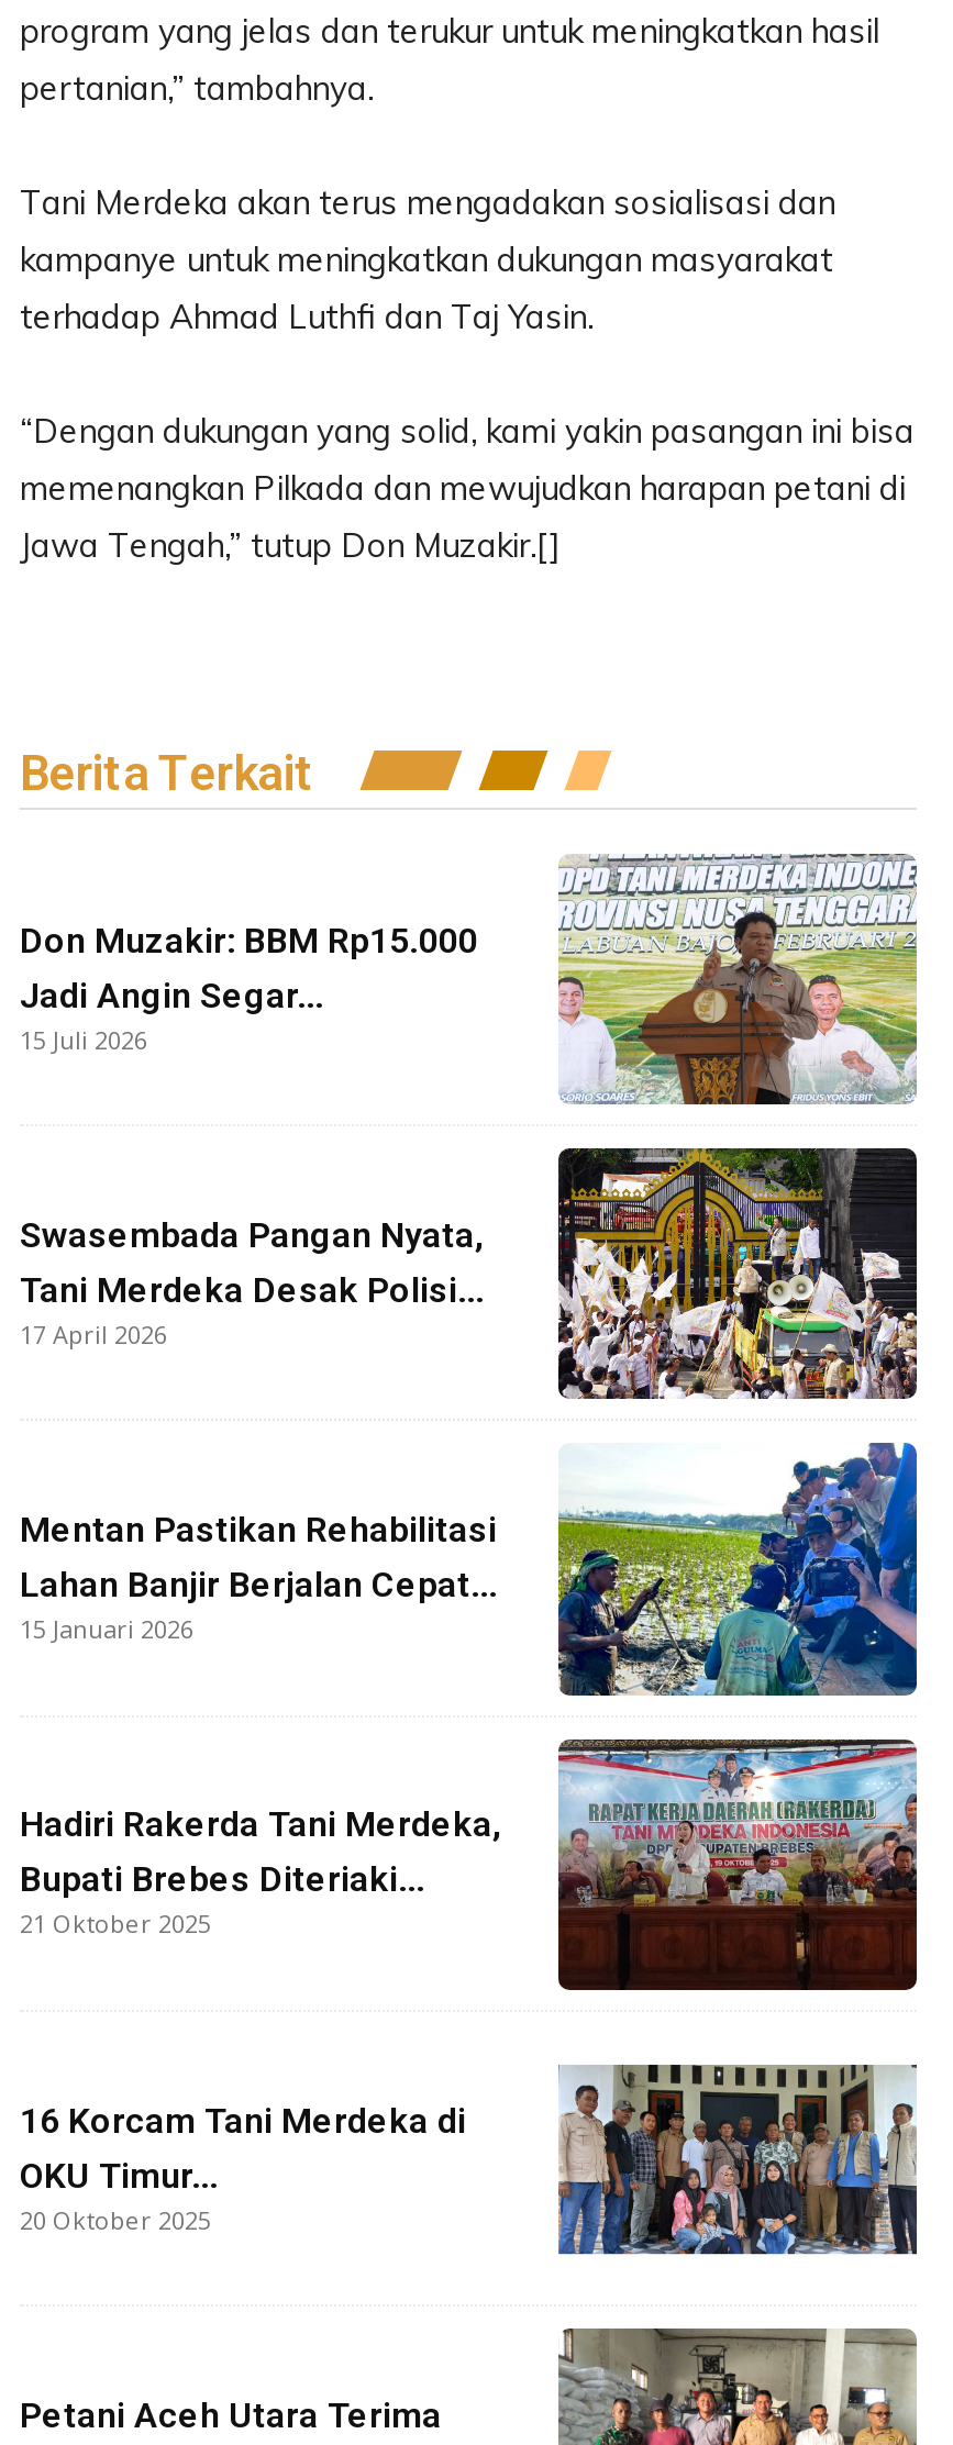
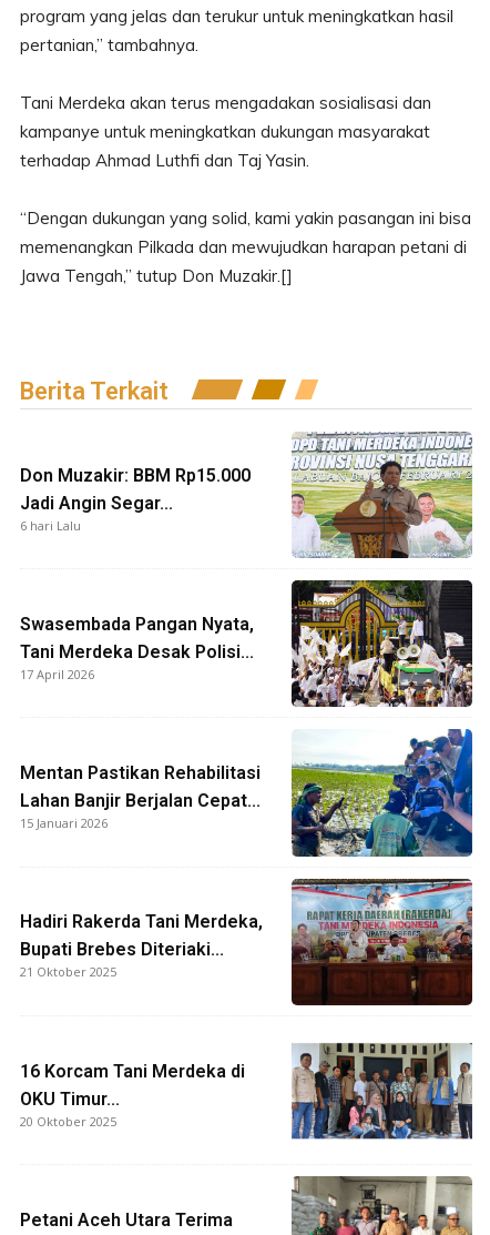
[20,1022,147,1055] 15 Juli 2026 -> [20,517,81,533] 6 hari Lalu

